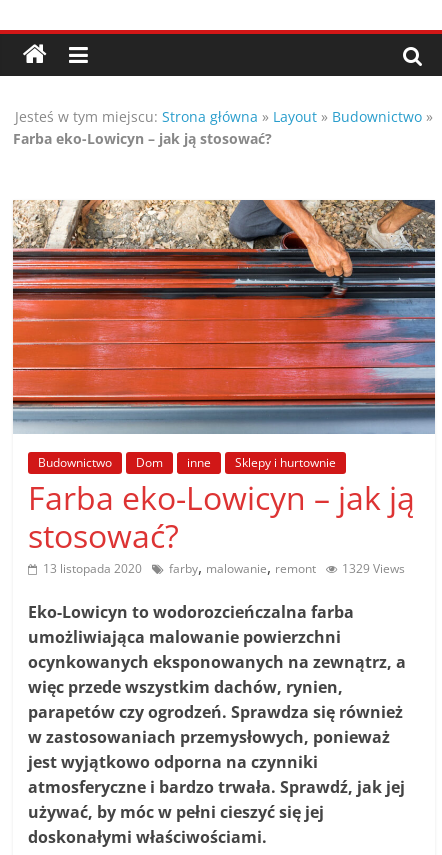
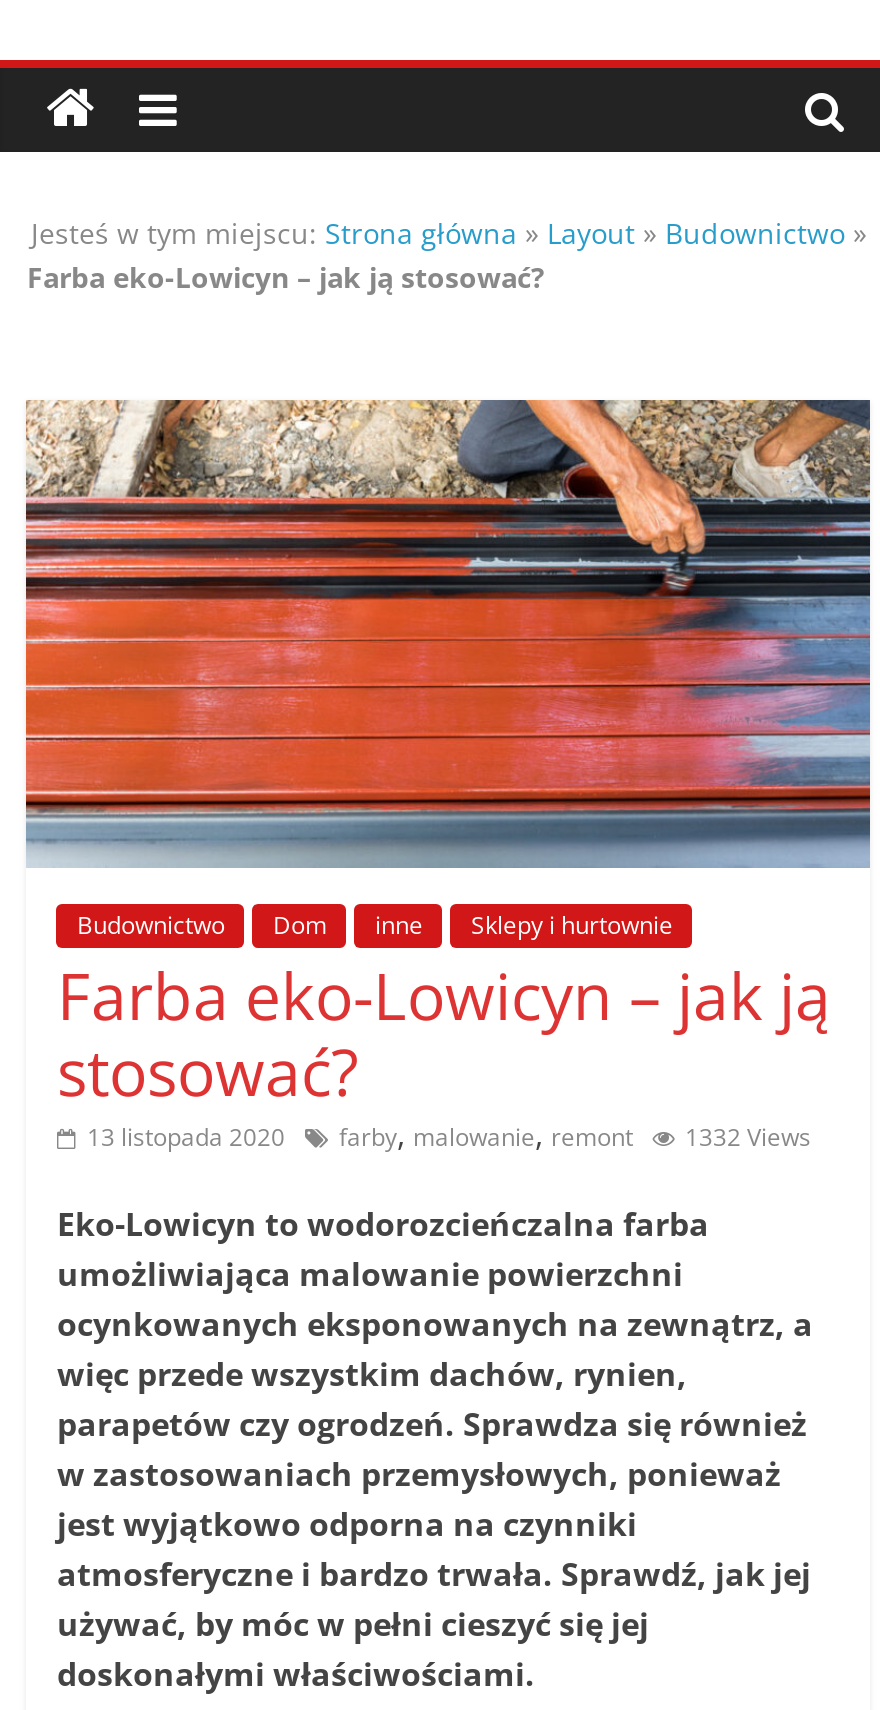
[342,560,405,577] 1329 Views -> [685,1120,811,1154] 1332 Views

